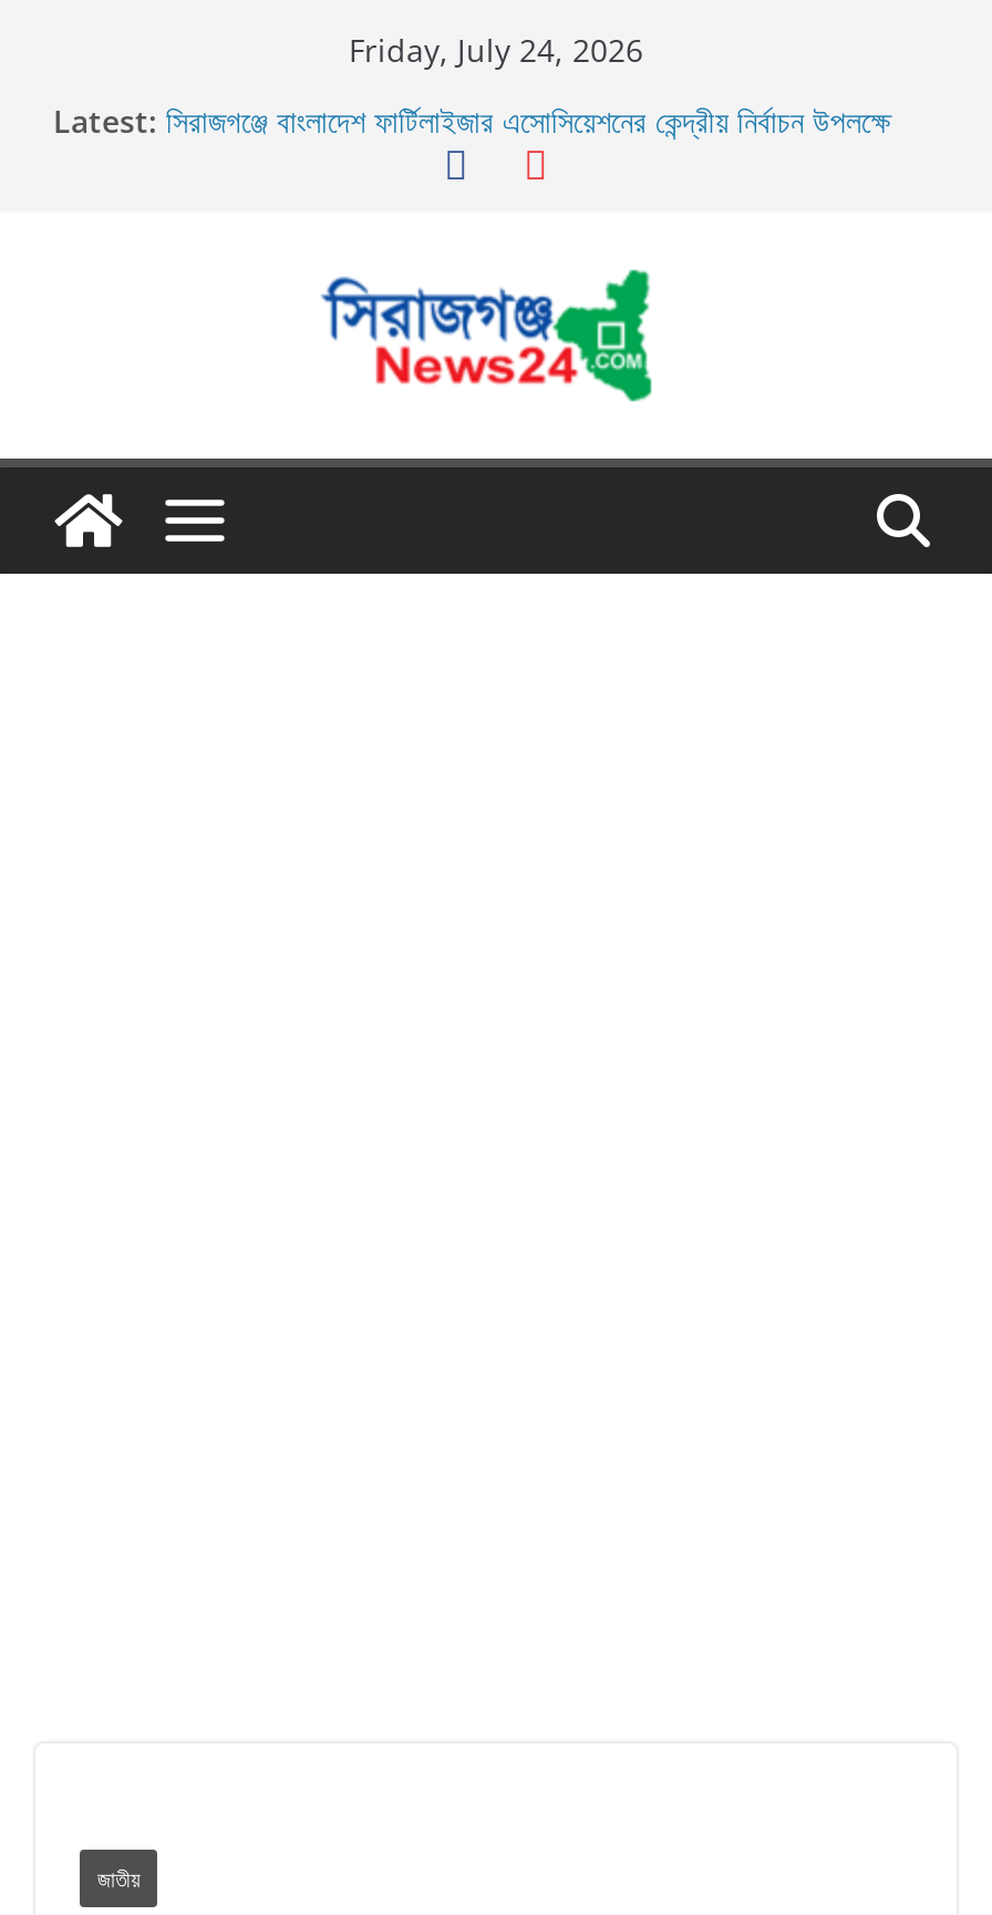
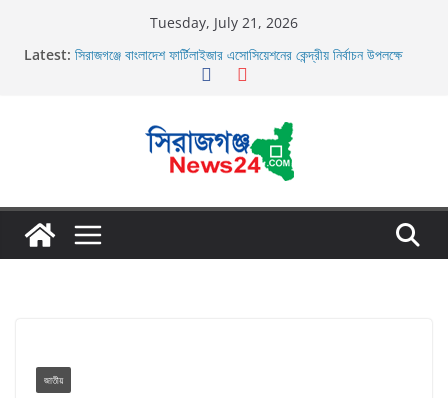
[349,29,643,71] Friday, July 24, 2026 -> [150,13,298,32] Tuesday, July 21, 2026

